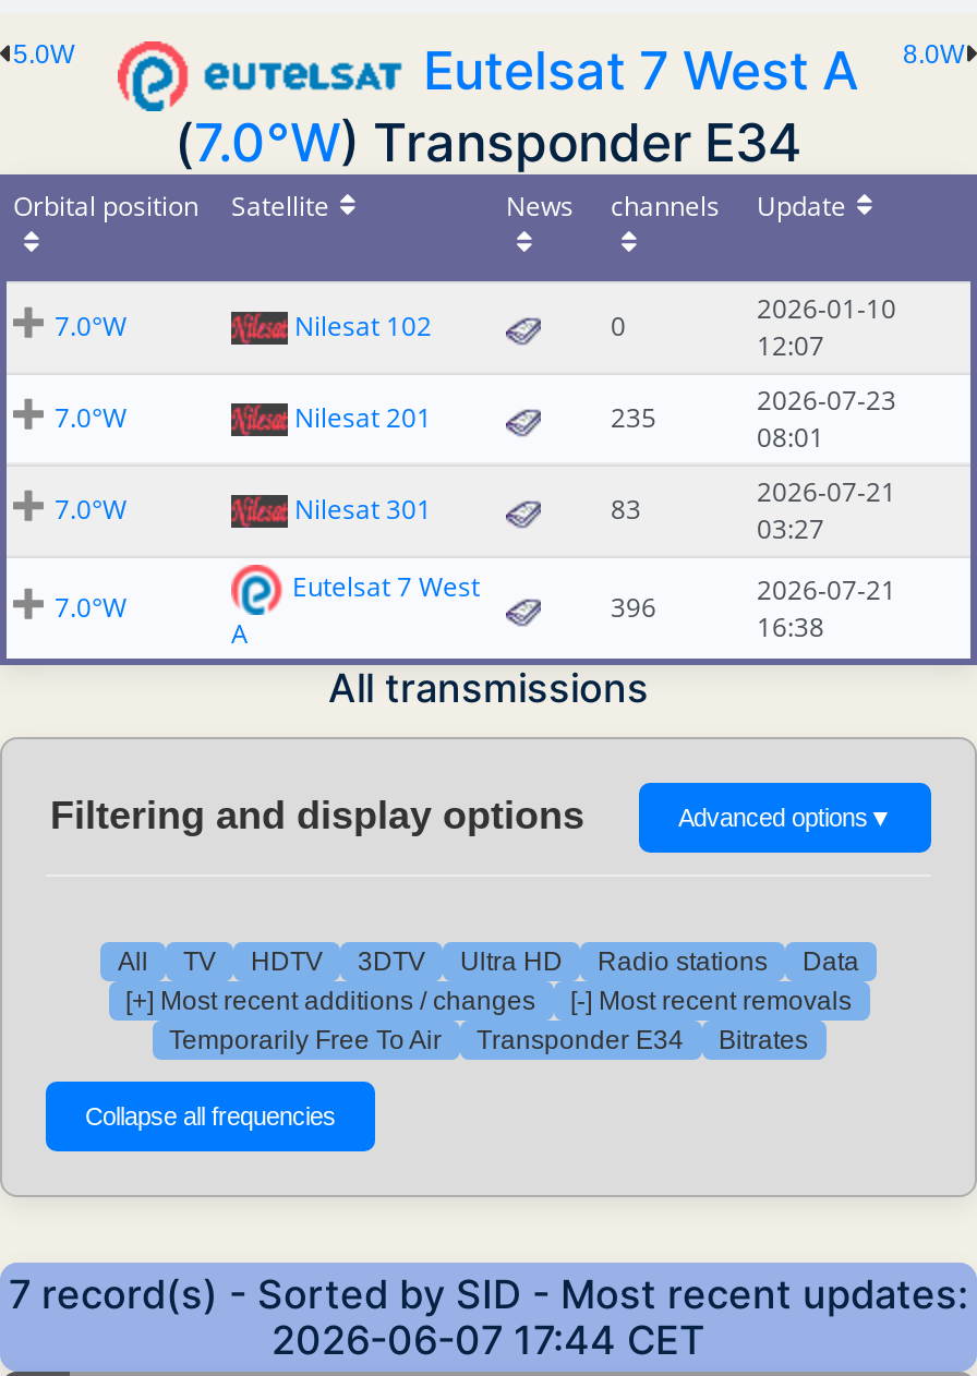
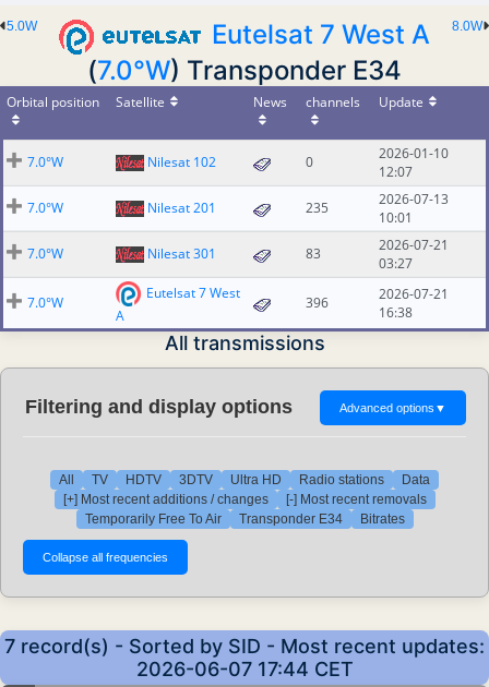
[757,381,896,418] 2026-07-23 -> [379,189,449,208] 2026-07-13
[757,418,824,455] 08:01 -> [379,208,413,226] 10:01

